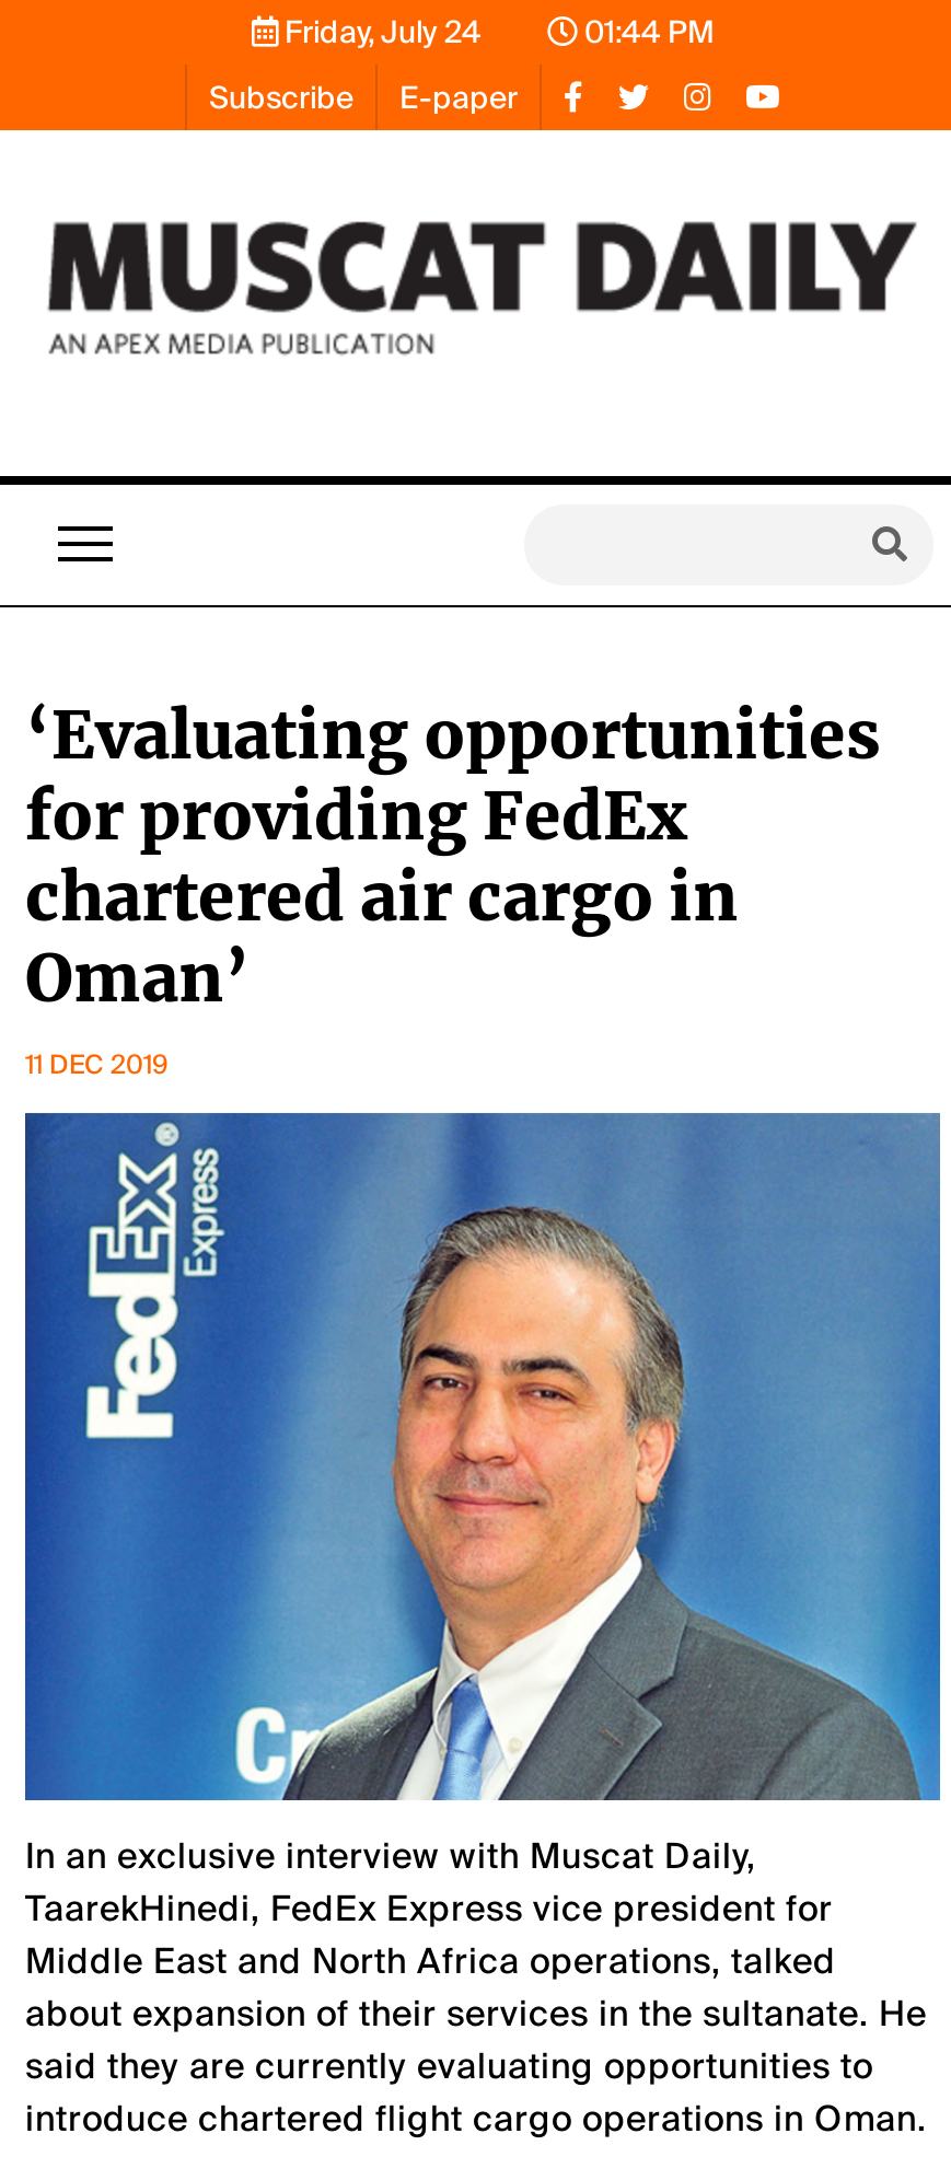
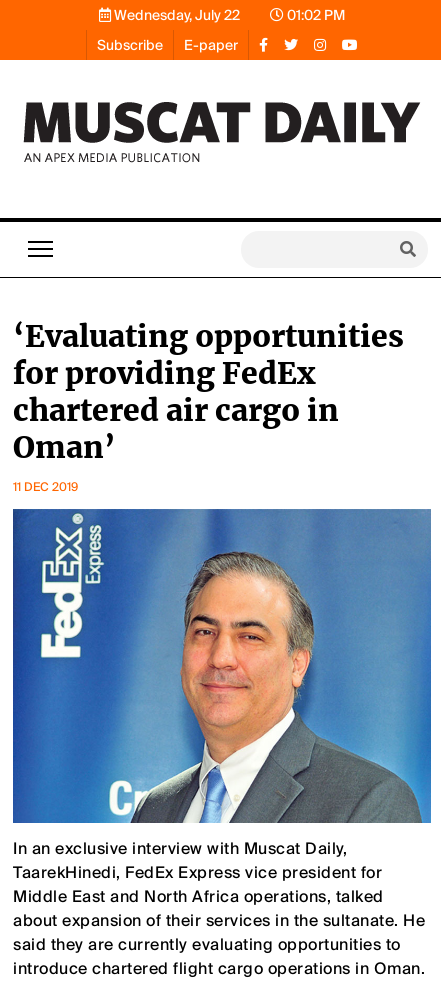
[278,12,482,51] Friday, July 24 -> [111,6,240,24] Wednesday, July 22
[578,12,714,51] 01:44 PM -> [284,6,345,24] 01:02 PM

